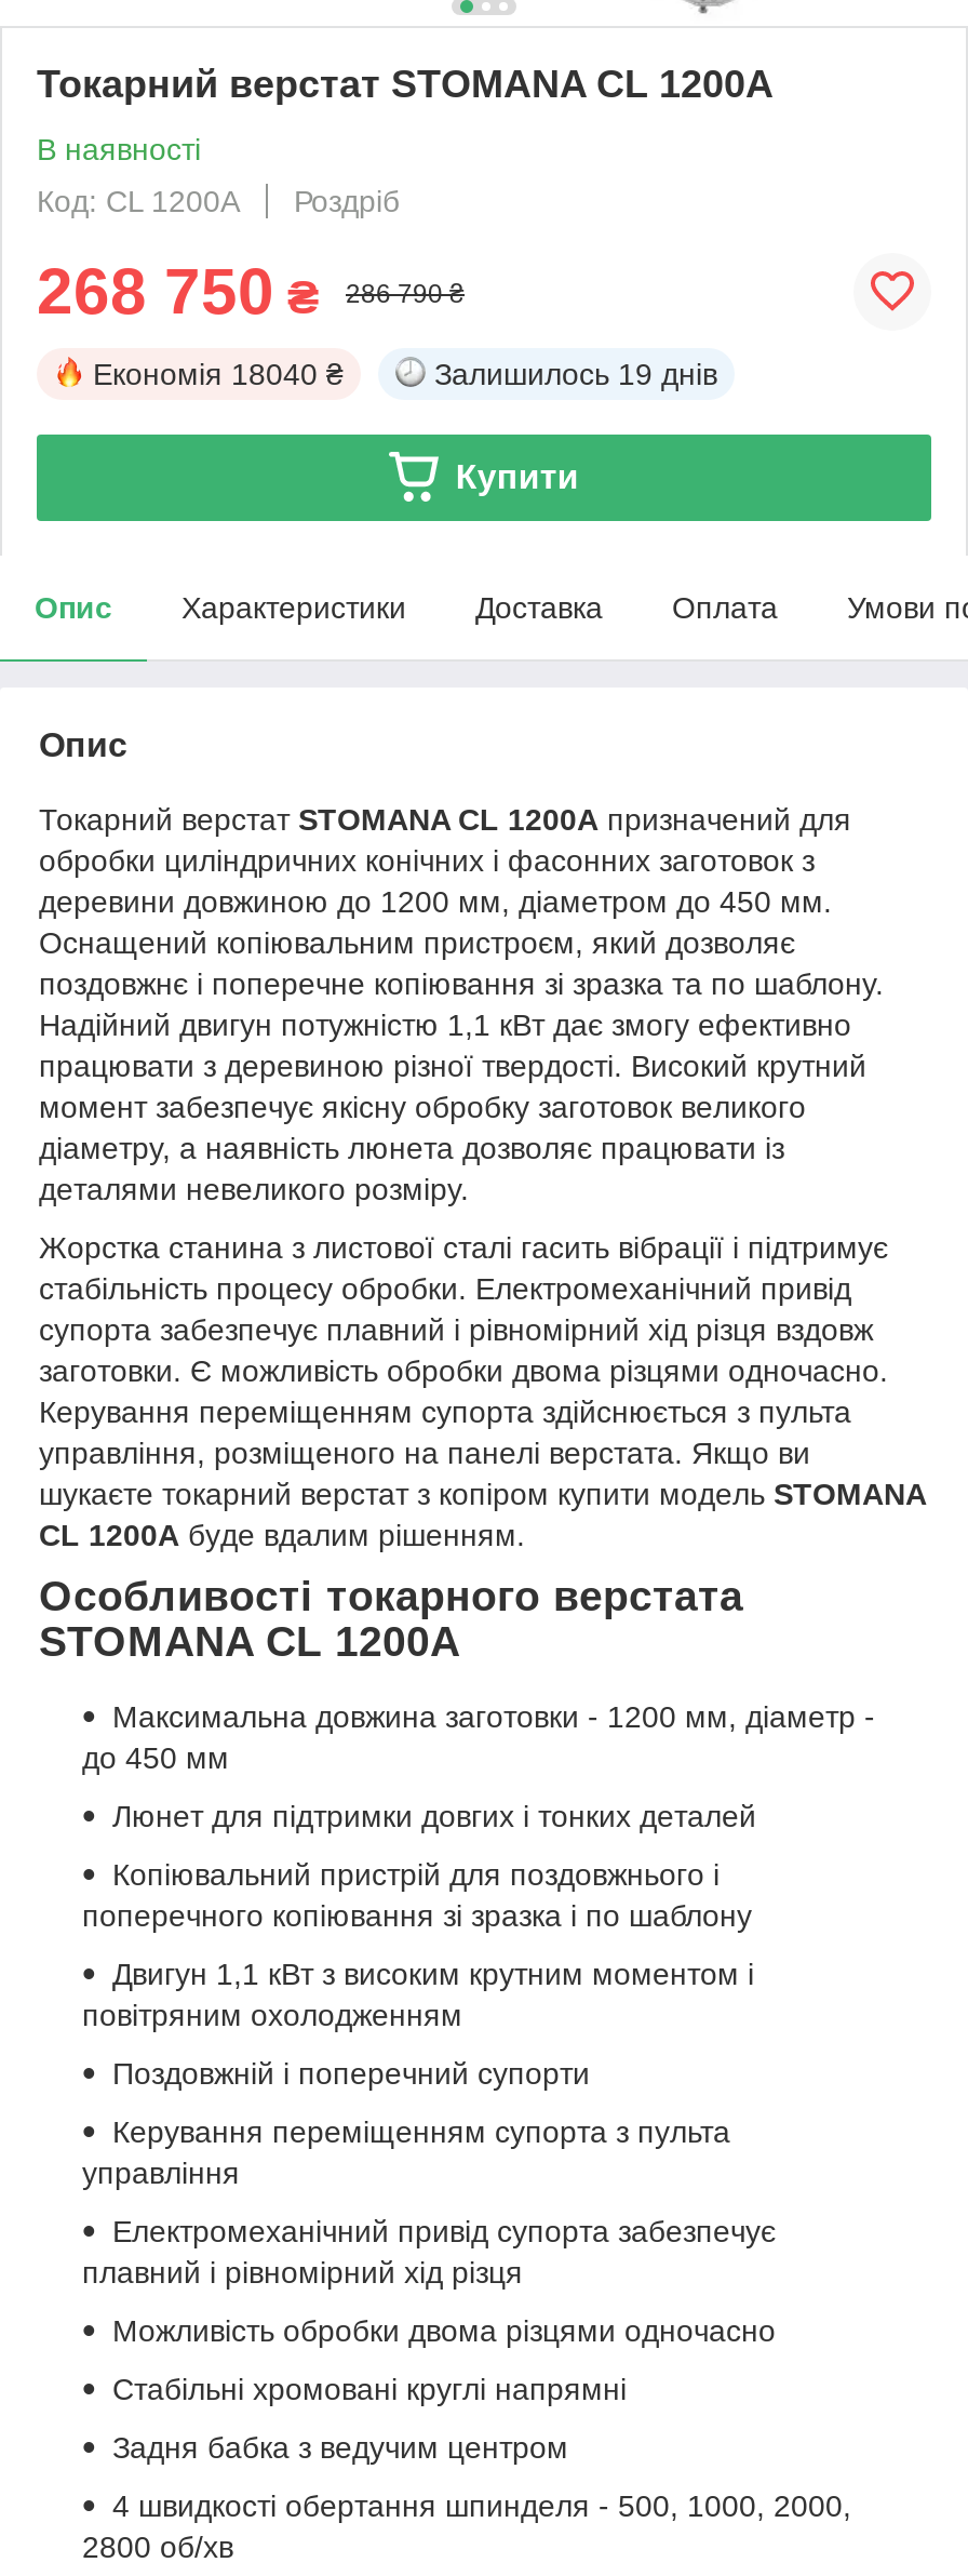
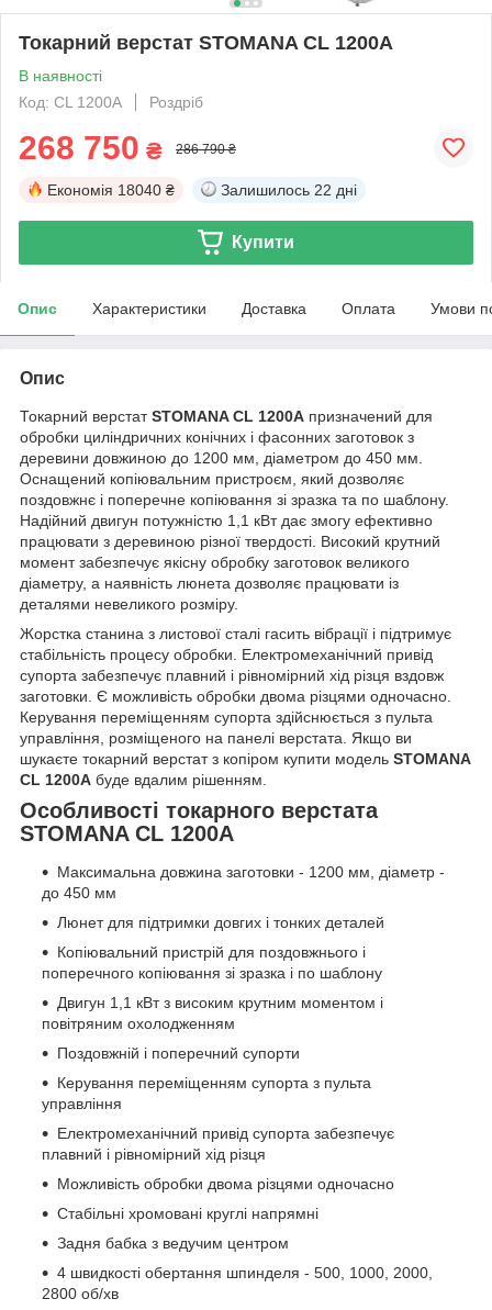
[434,356,717,391] Залишилось 19 днів -> [221,181,357,199] Залишилось 22 дні

